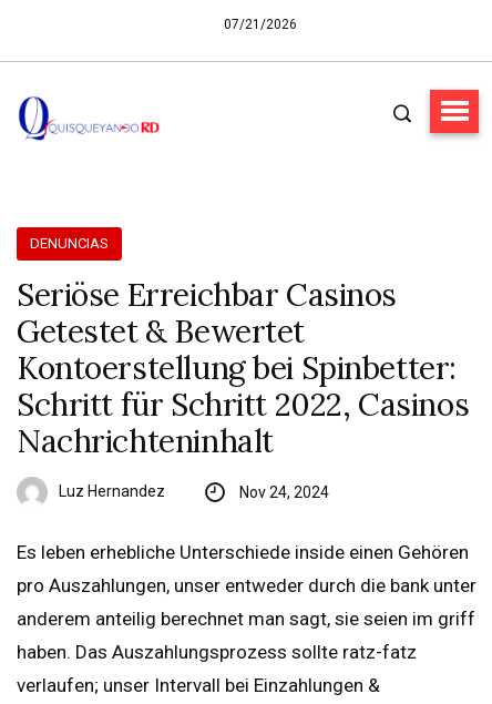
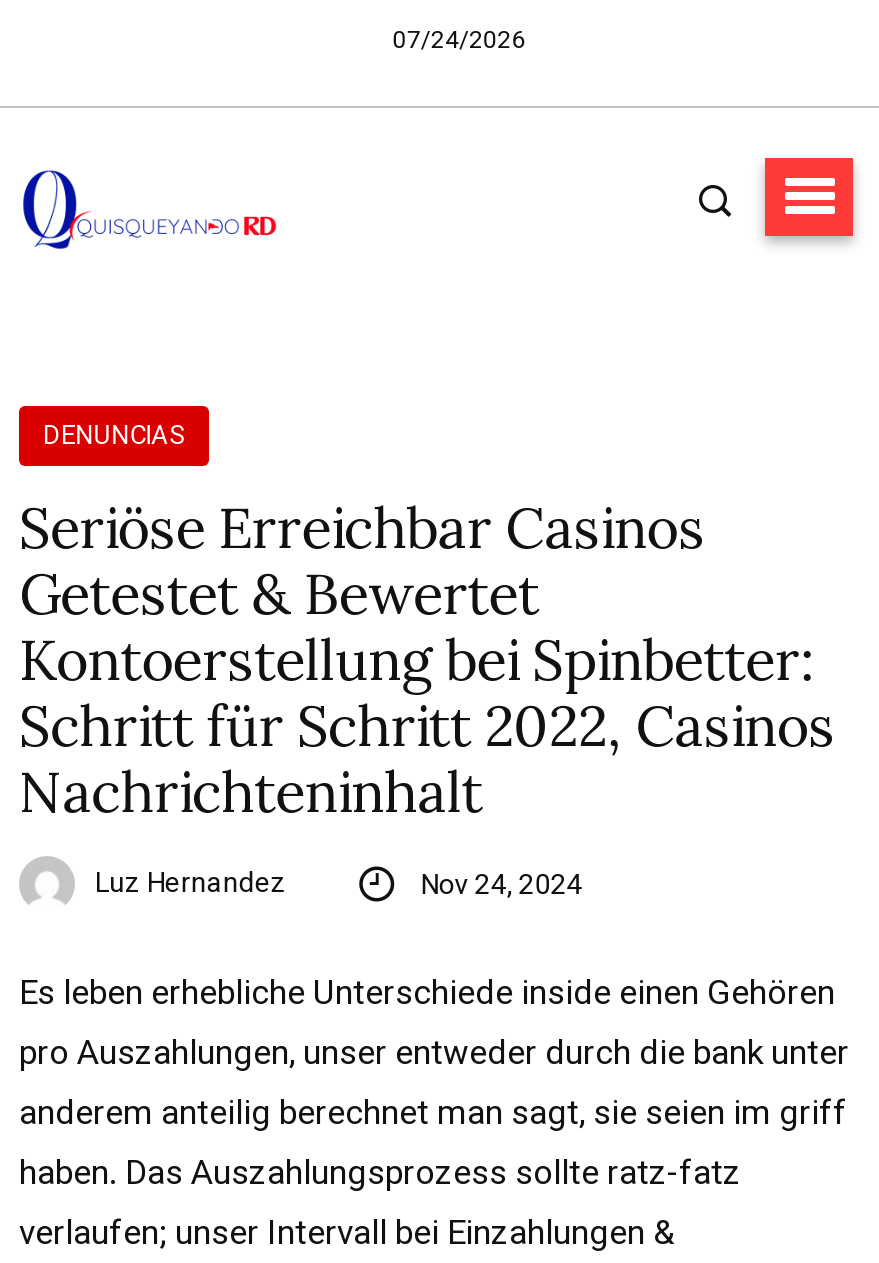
[224,17,297,32] 07/21/2026 -> [393,26,525,54] 07/24/2026

